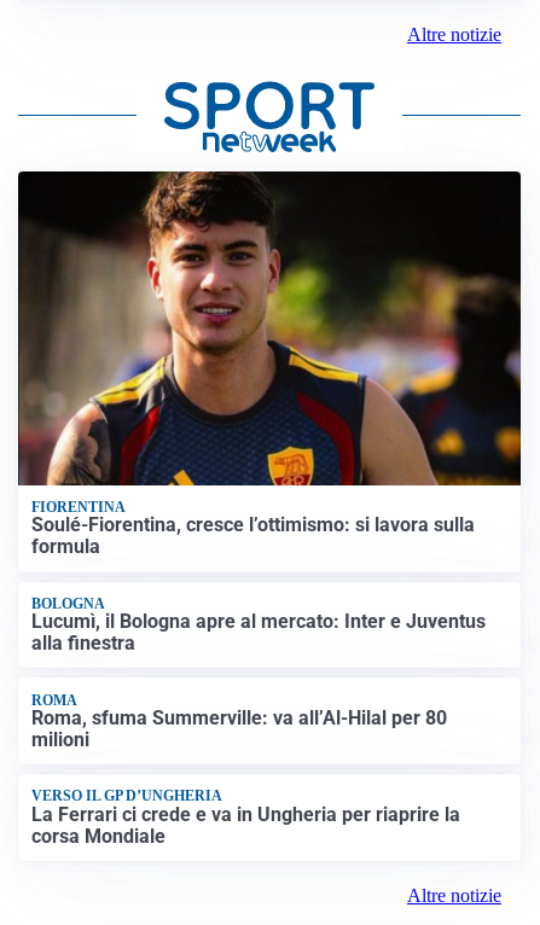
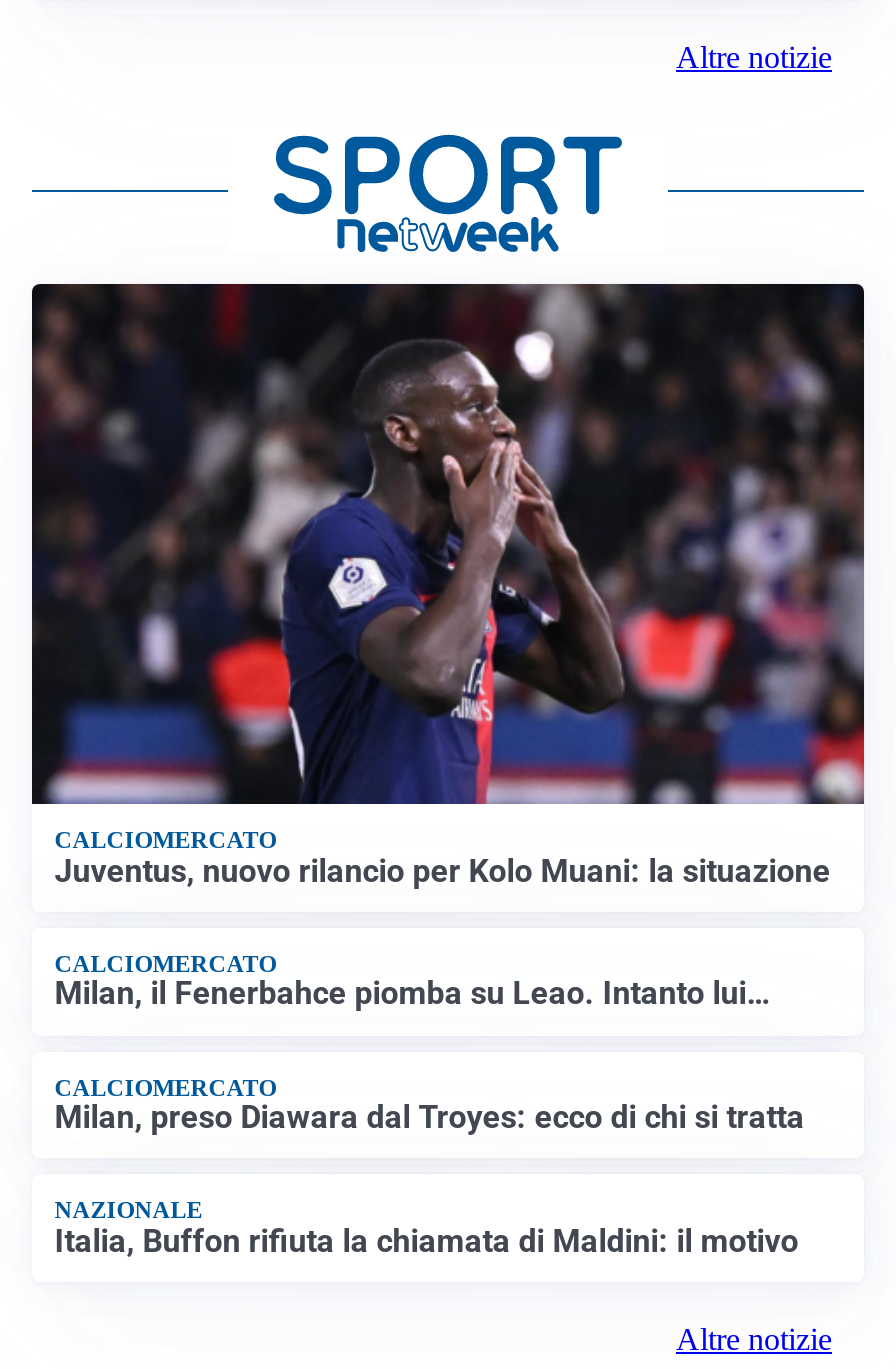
[18,170,521,558] [image] | FIORENTINA | Soulé-Fiorentina, cresce l’ottimismo: si lavora sulla | formula -> [34,282,866,889] [image] | CALCIOMERCATO | Juventus, nuovo rilancio per Kolo Muani: la situazione
[32,595,486,655] BOLOGNA | Lucumì, il Bologna apre al mercato: Inter e Juventus | alla finestra -> [54,950,770,1012] CALCIOMERCATO | Milan, il Fenerbahce piomba su Leao. Intanto lui…
[32,691,447,751] ROMA | Roma, sfuma Summerville: va all’Al-Hilal per 80 | milioni -> [54,1073,804,1136] CALCIOMERCATO | Milan, preso Diawara dal Troyes: ecco di chi si tratta
[32,788,461,847] VERSO IL GP D’UNGHERIA | La Ferrari ci crede e va in Ungheria per riaprire la | corsa Mondiale -> [54,1197,798,1259] NAZIONALE | Italia, Buffon rifiuta la chiamata di Maldini: il motivo

